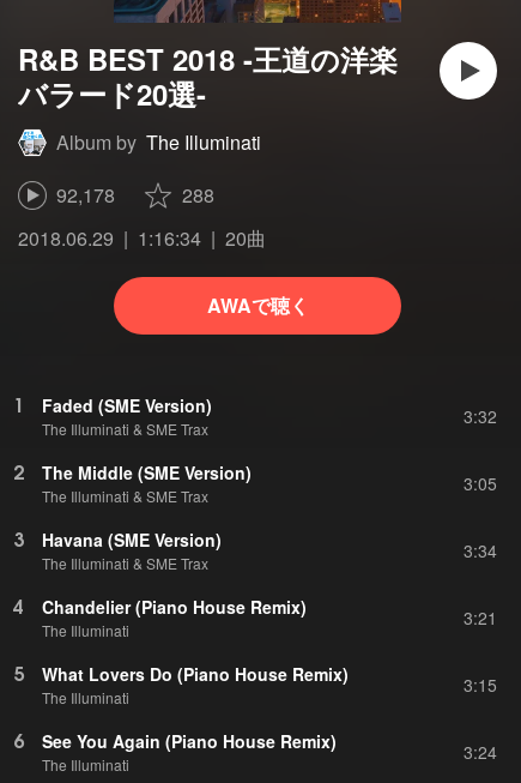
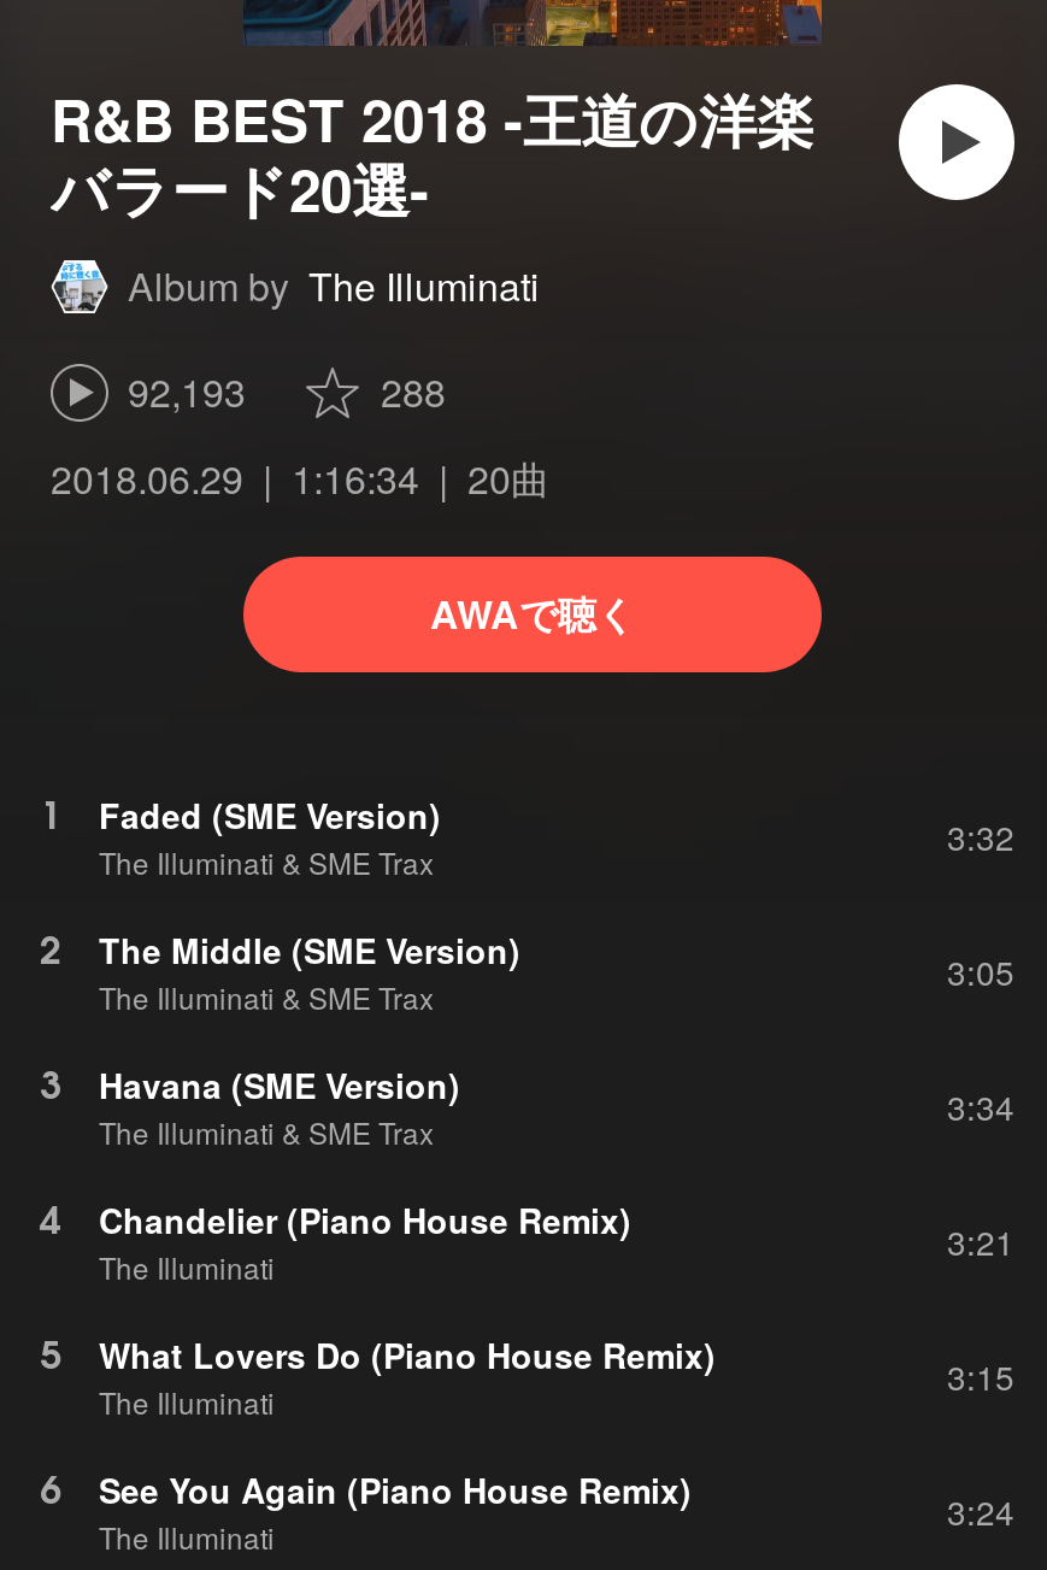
[56,181,115,209] 92,178 -> [128,364,246,419] 92,193

